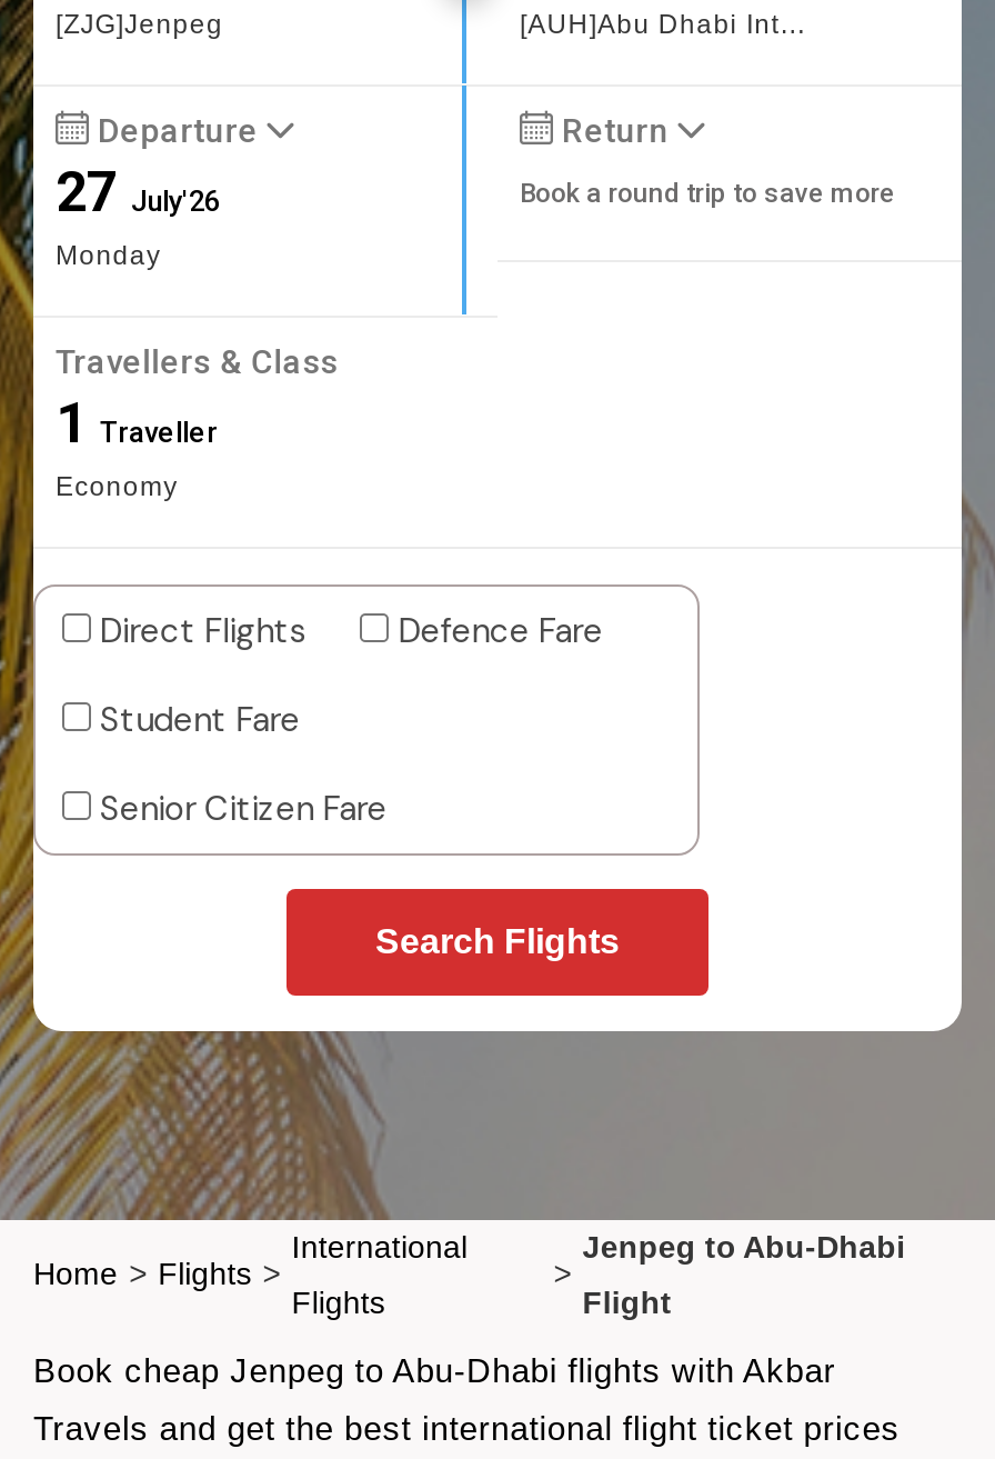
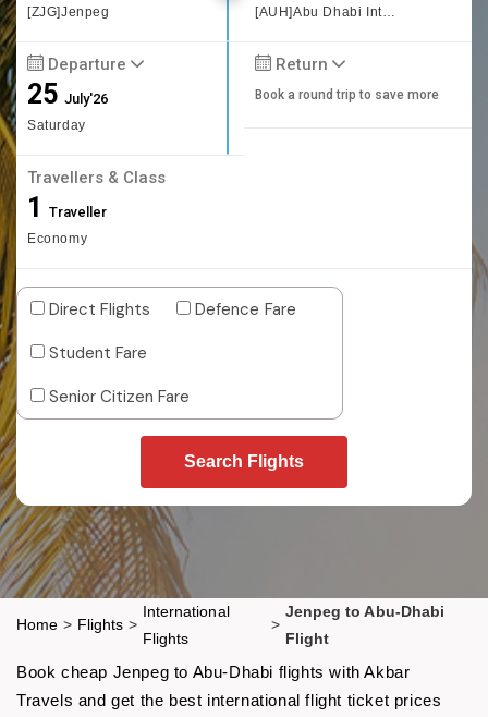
[56,160,220,271] 27 July'26 | Monday -> [27,78,108,133] 25 July'26 | Saturday

